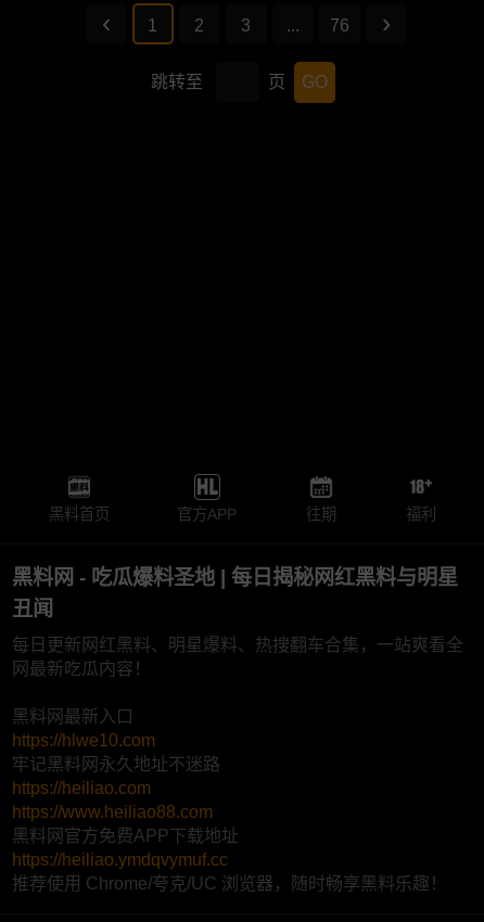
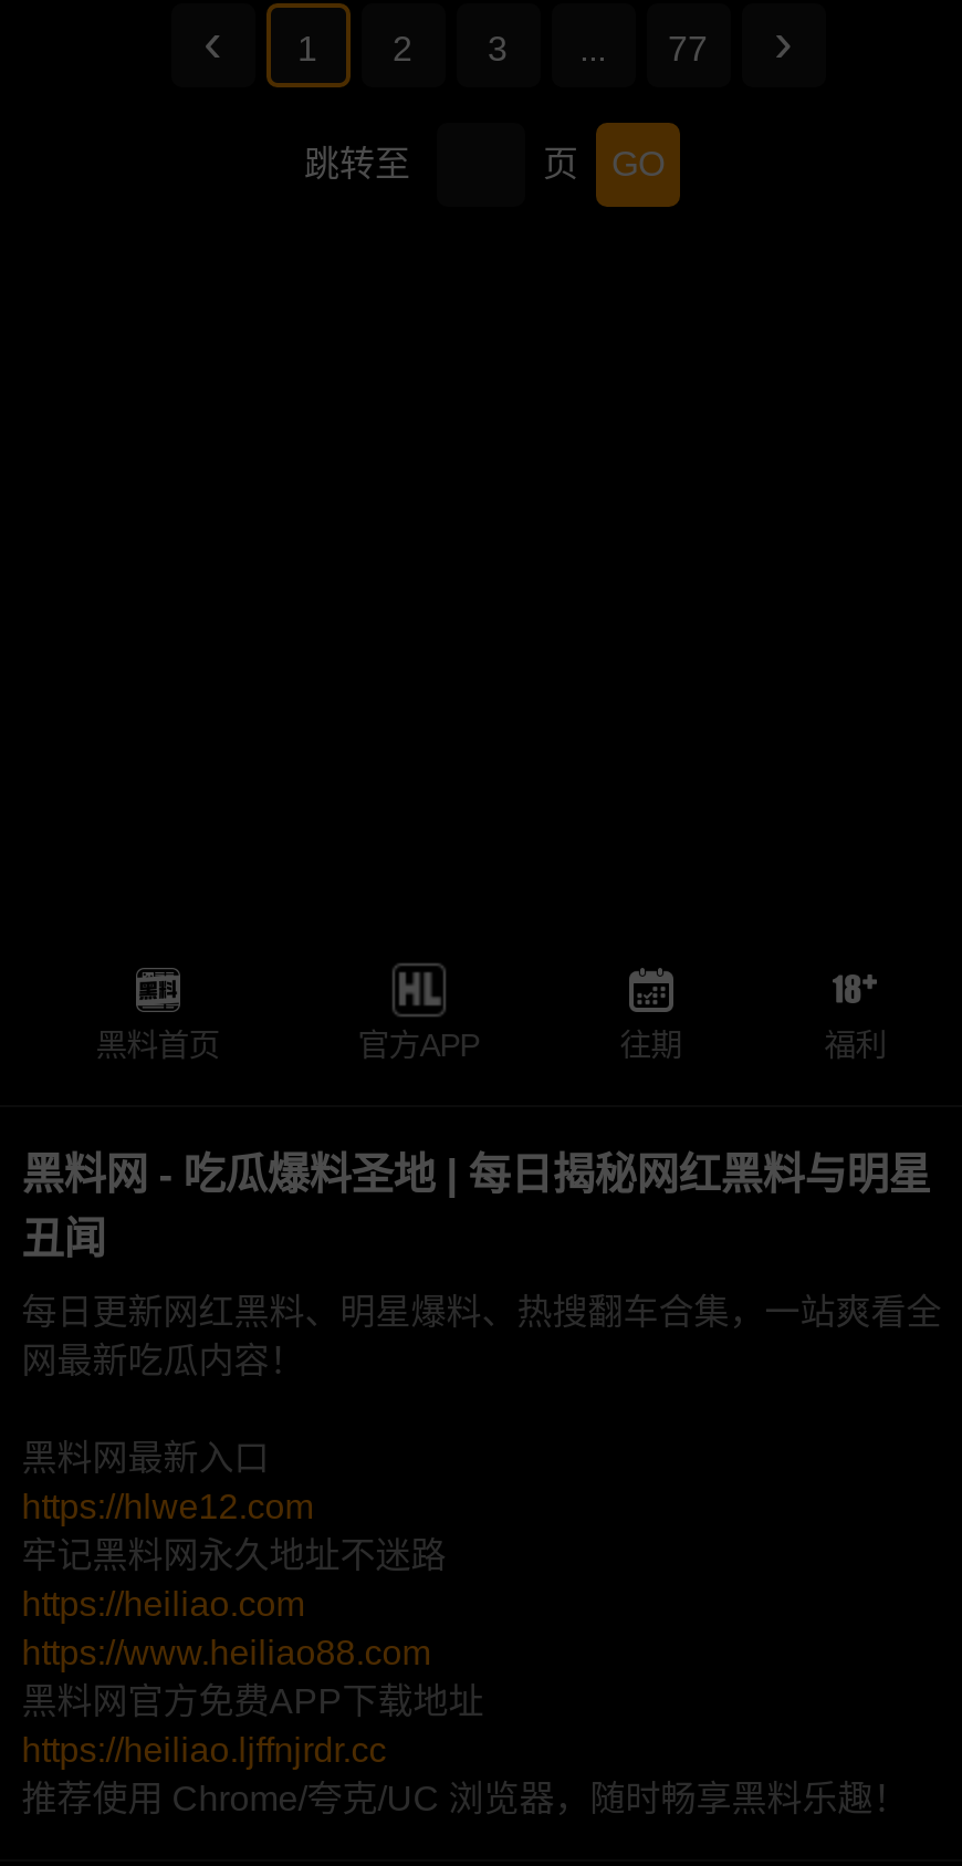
[329,16,349,35] 76 -> [668,30,708,68] 77
[12,731,155,750] https://hlwe10.com -> [21,1488,313,1526] https://hlwe12.com
[12,851,228,869] https://heiliao.ymdqvymuf.cc -> [21,1732,386,1769] https://heiliao.ljffnjrdr.cc

